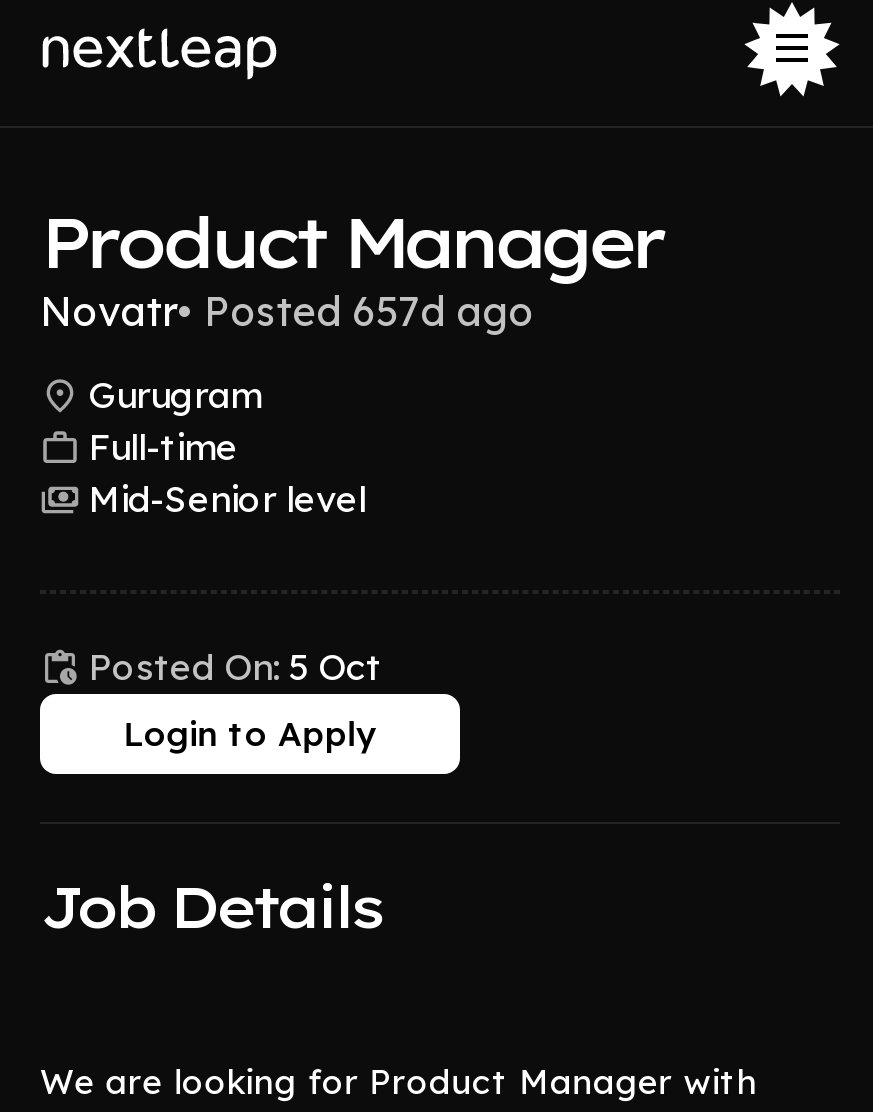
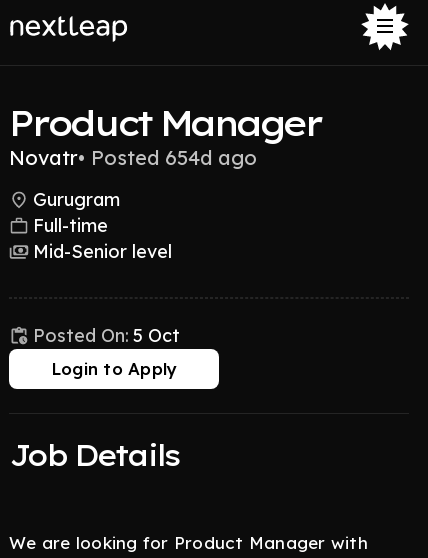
[40,286,534,336] Novatr• Posted 657d ago -> [9,145,257,170] Novatr• Posted 654d ago

